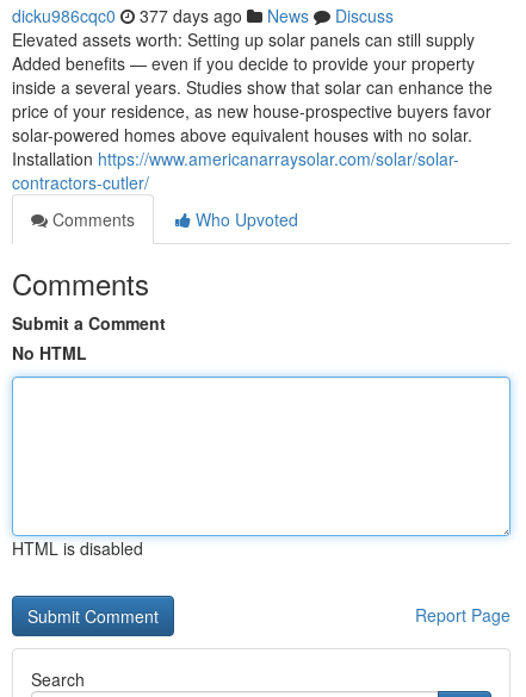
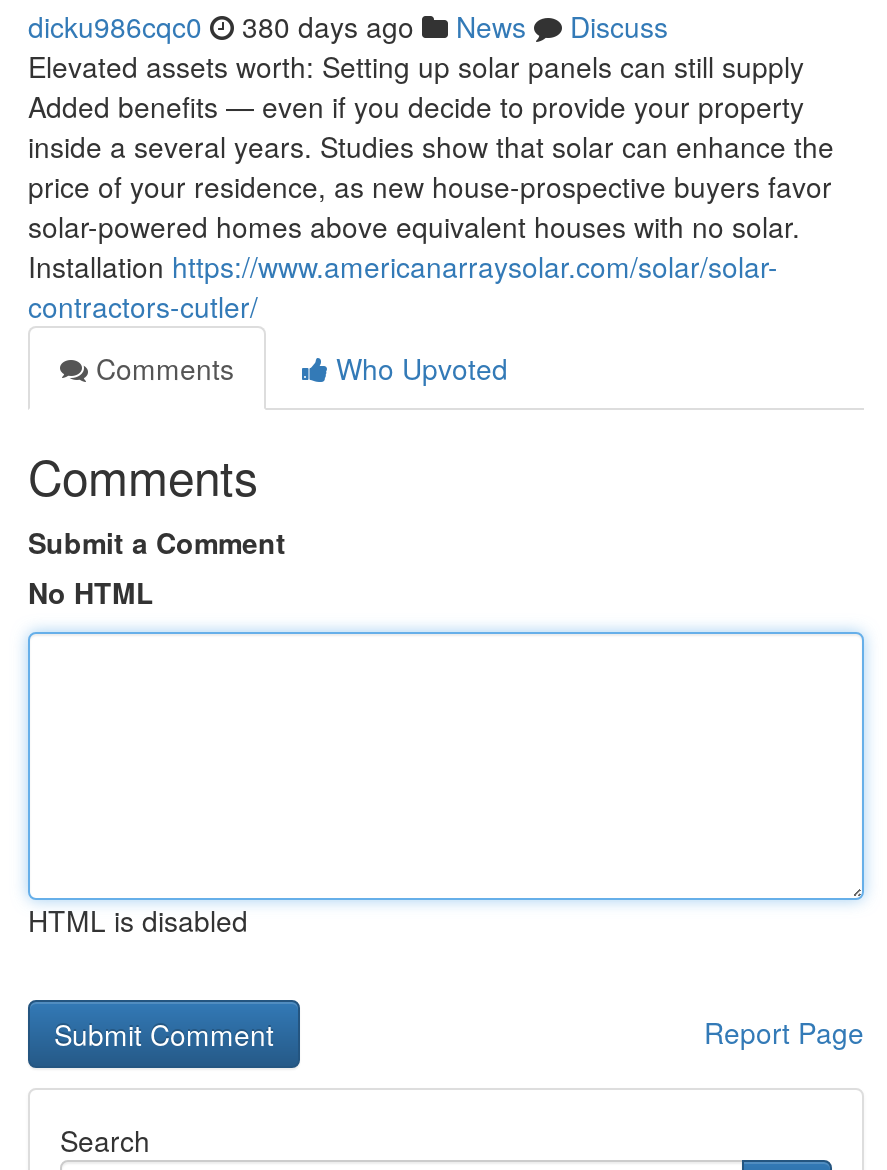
[12,4,394,27] dicku986cqc0 377 days ago News Discuss -> [28,6,668,46] dicku986cqc0 380 days ago News Discuss

